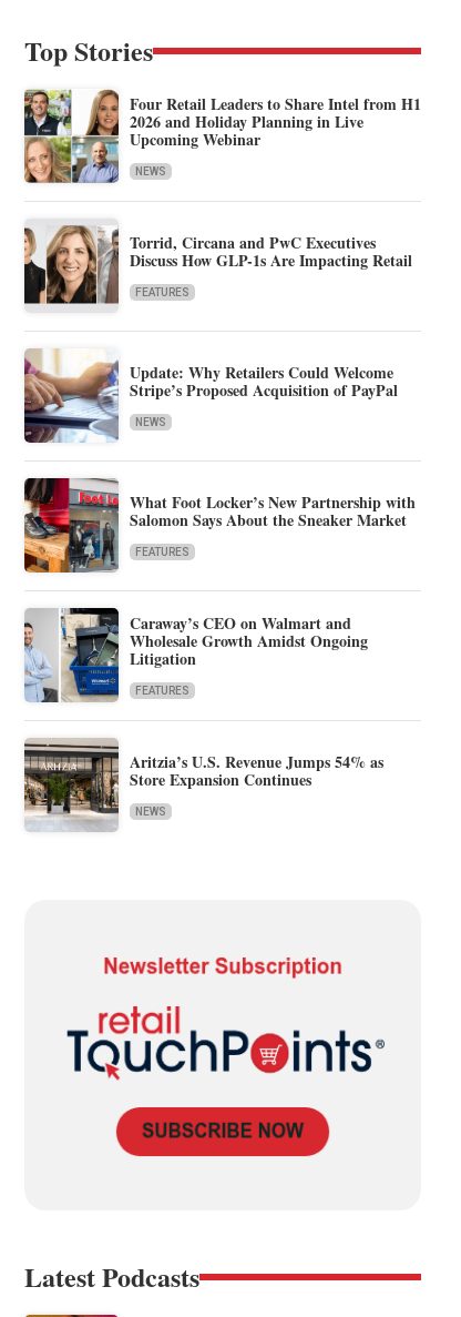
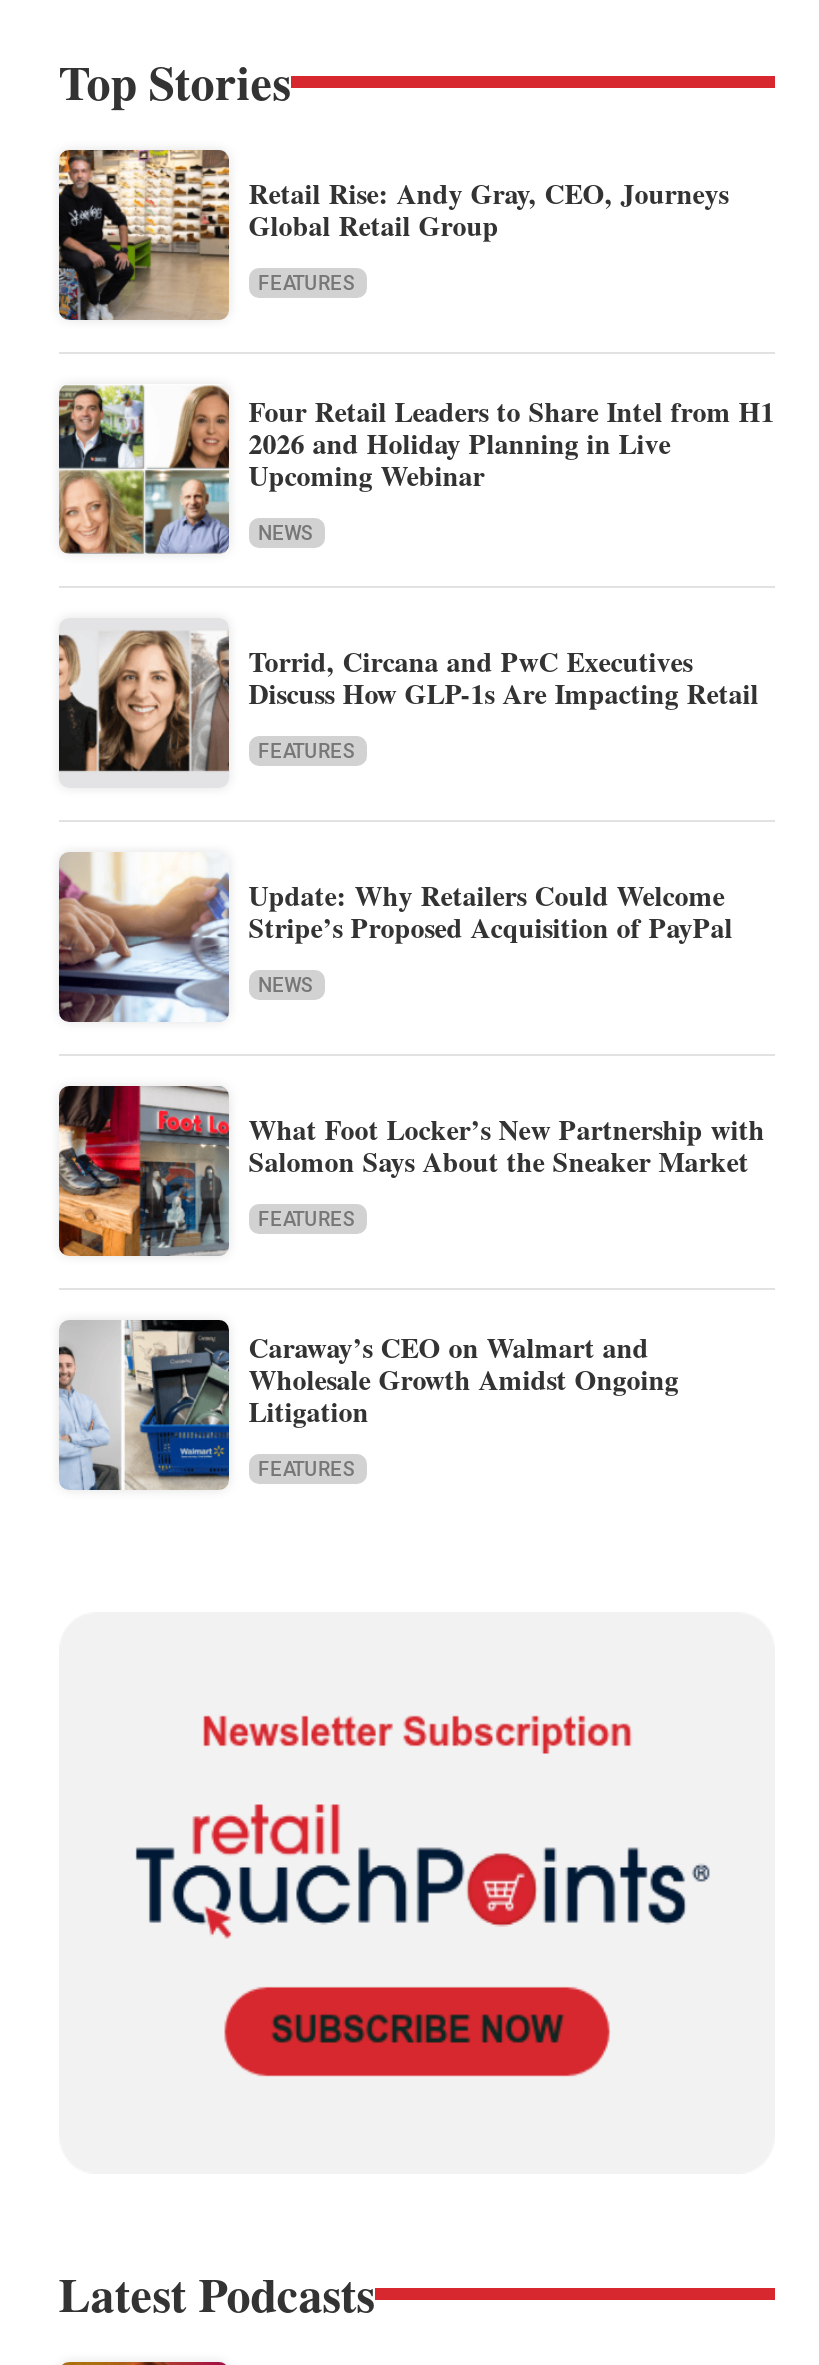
none -> [57,148,729,322] [image] | Retail Rise: Andy Gray, CEO, Journeys | Global Retail Group | FEATURES
moved [22,88,421,697] -> [55,382,775,1480]: [image] | Four Retail Leaders to Share Intel from H1 | 2026 and Holiday Planning in Live | ... | Litigation | FEATURES
[23,738,383,831] [image] | Aritzia’s U.S. Revenue Jumps 54% as | Store Expansion Continues | NEWS -> none

